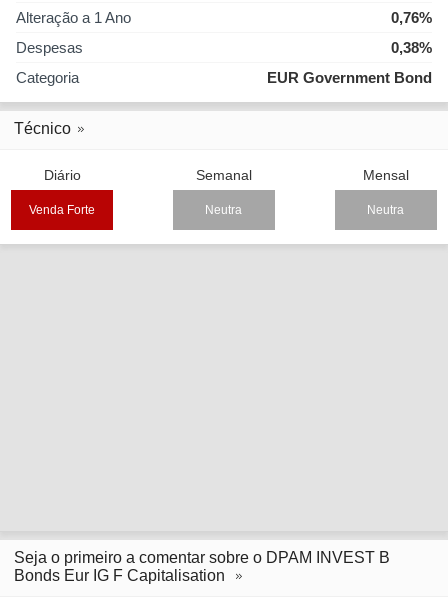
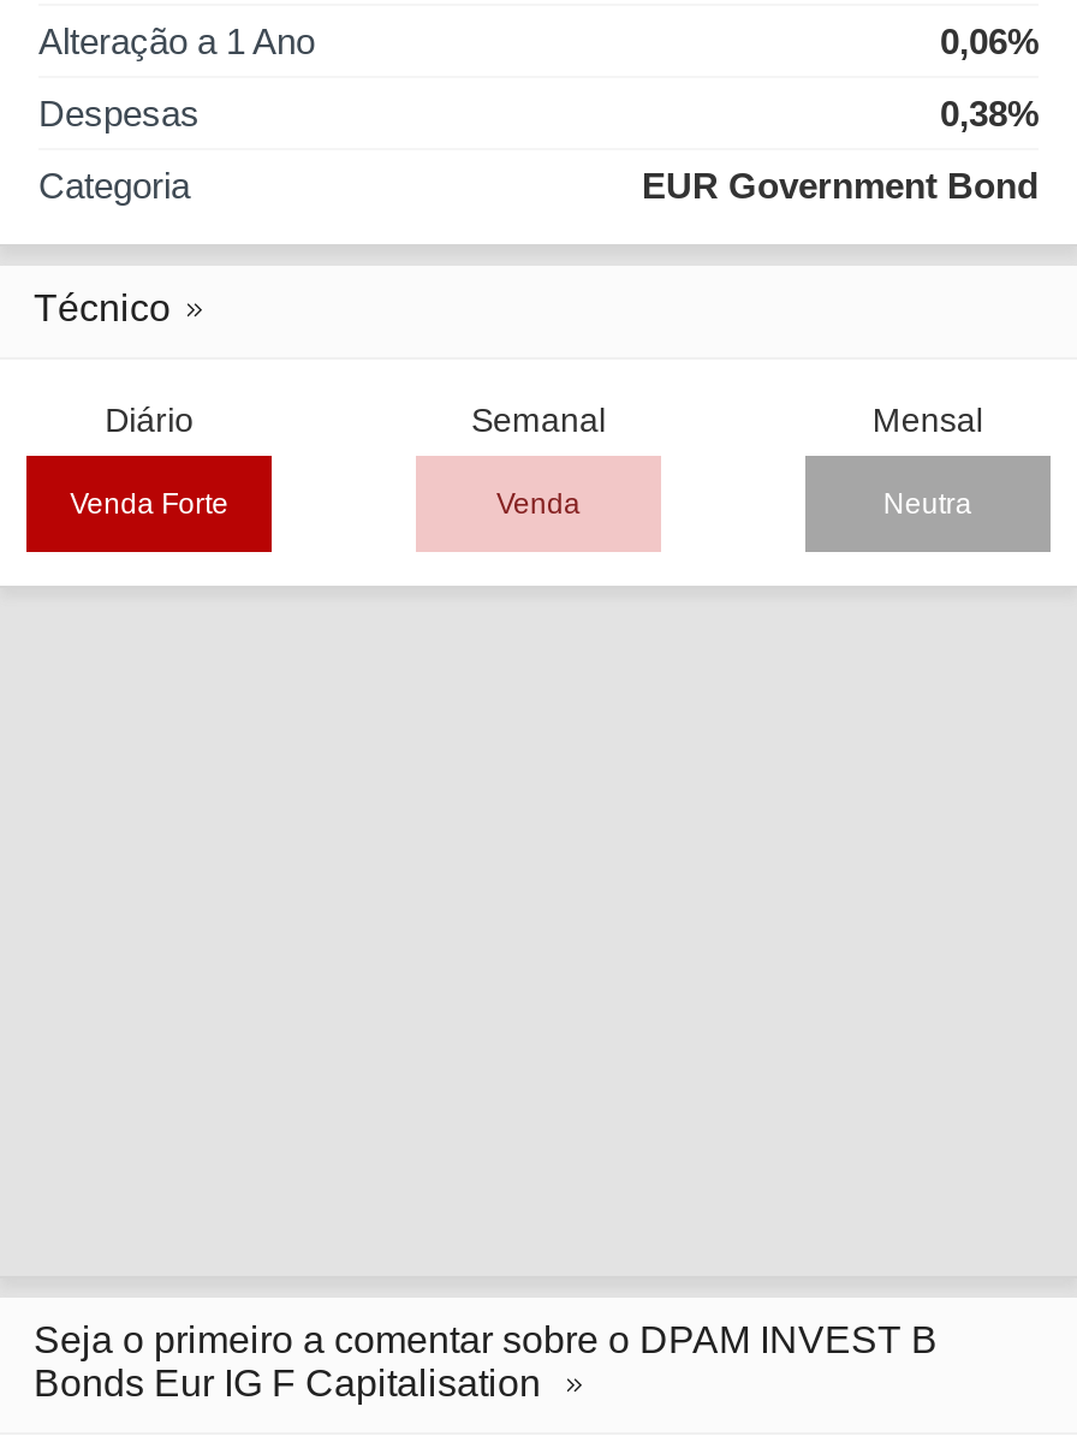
[391,9,432,26] 0,76% -> [940,21,1039,62] 0,06%
[205,203,242,217] Neutra -> [496,487,581,521] Venda

